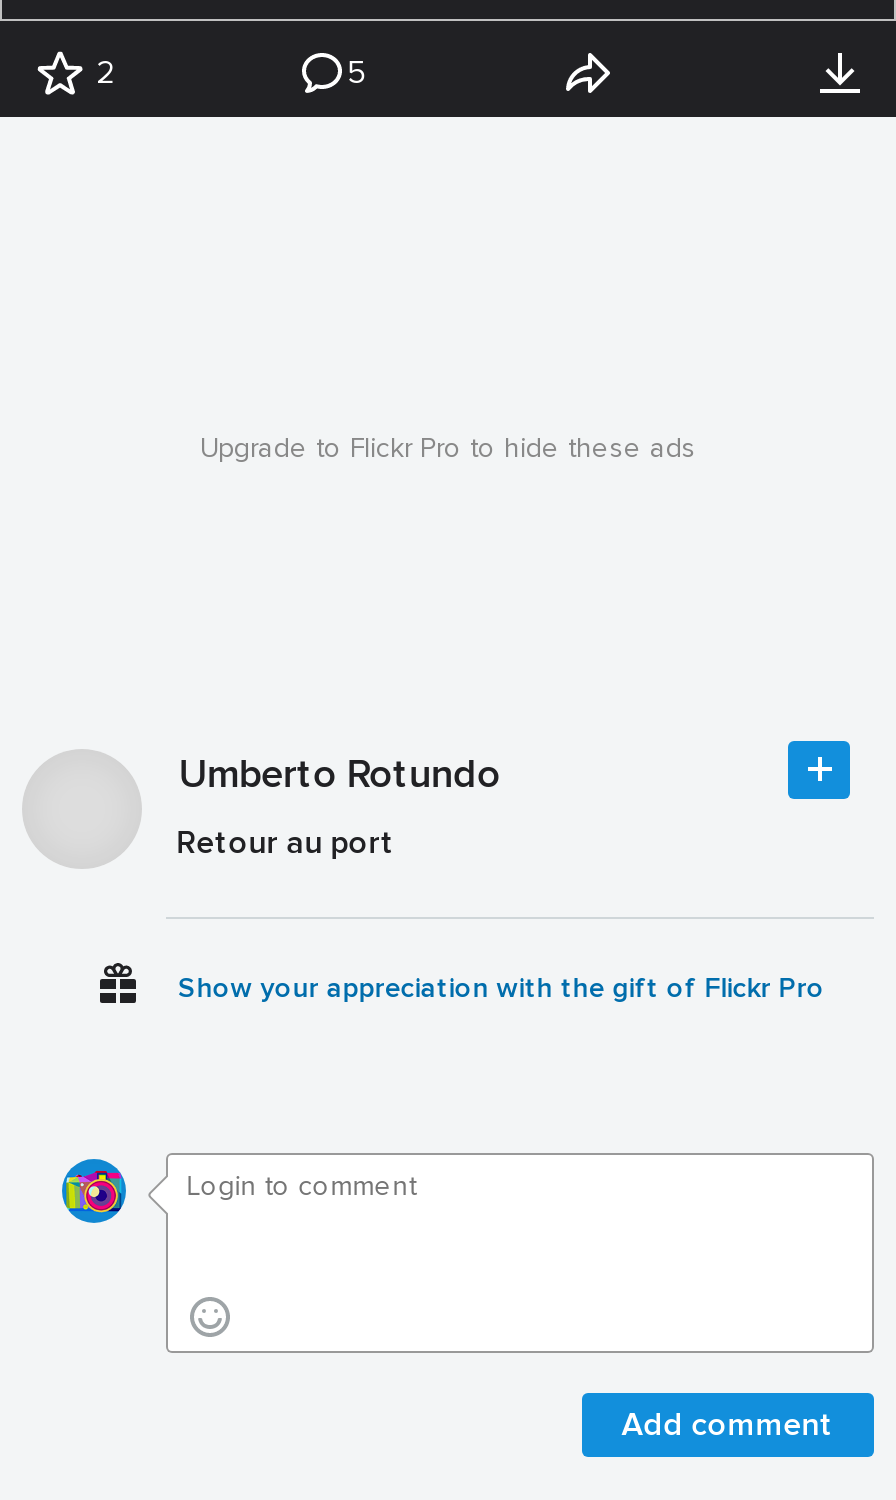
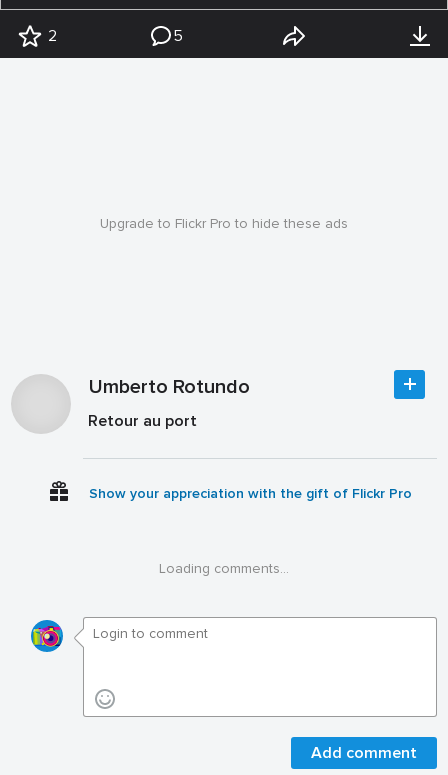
none -> [159,560,289,577] Loading comments...

